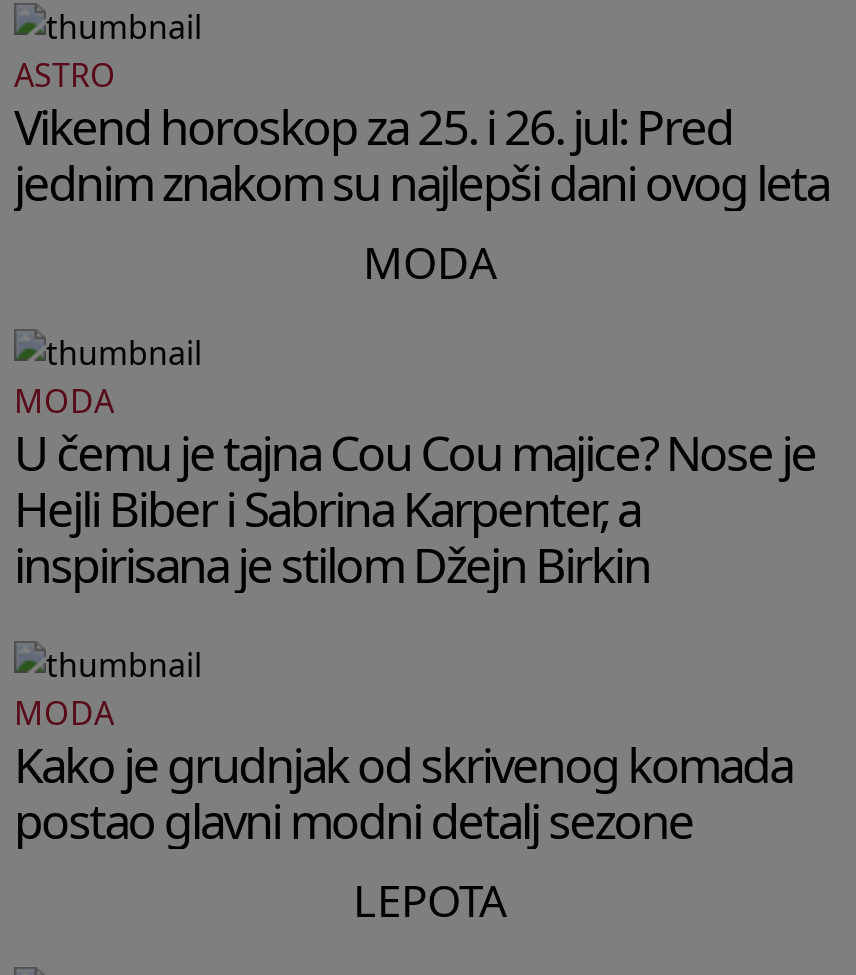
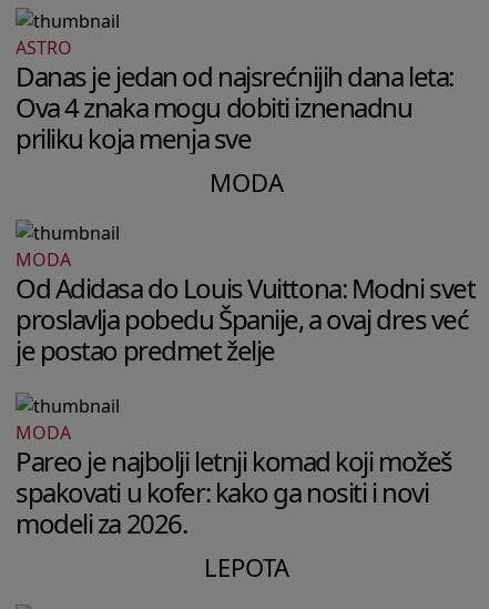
[14,93,829,215] Vikend horoskop za 25. i 26. jul: Pred | jednim znakom su najlepši dani ovog leta -> [16,58,454,156] Danas je jedan od najsrećnijih dana leta: | Ova 4 znaka mogu dobiti iznenadnu | priliku koja menja sve
[14,419,816,597] U čemu je tajna Cou Cou majice? Nose je | Hejli Biber i Sabrina Karpenter, a | inspirisana je stilom Džejn Birkin -> [16,269,475,368] Od Adidasa do Louis Vuittona: Modni svet | proslavlja pobedu Španije, a ovaj dres već | je postao predmet želje
[14,731,792,853] Kako je grudnjak od skrivenog komada | postao glavni modni detalj sezone -> [16,442,452,541] Pareo je najbolji letnji komad koji možeš | spakovati u kofer: kako ga nositi i novi | modeli za 2026.

